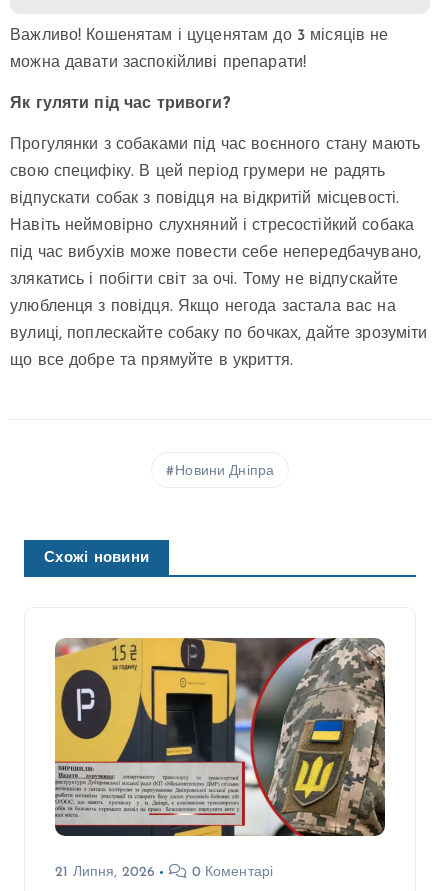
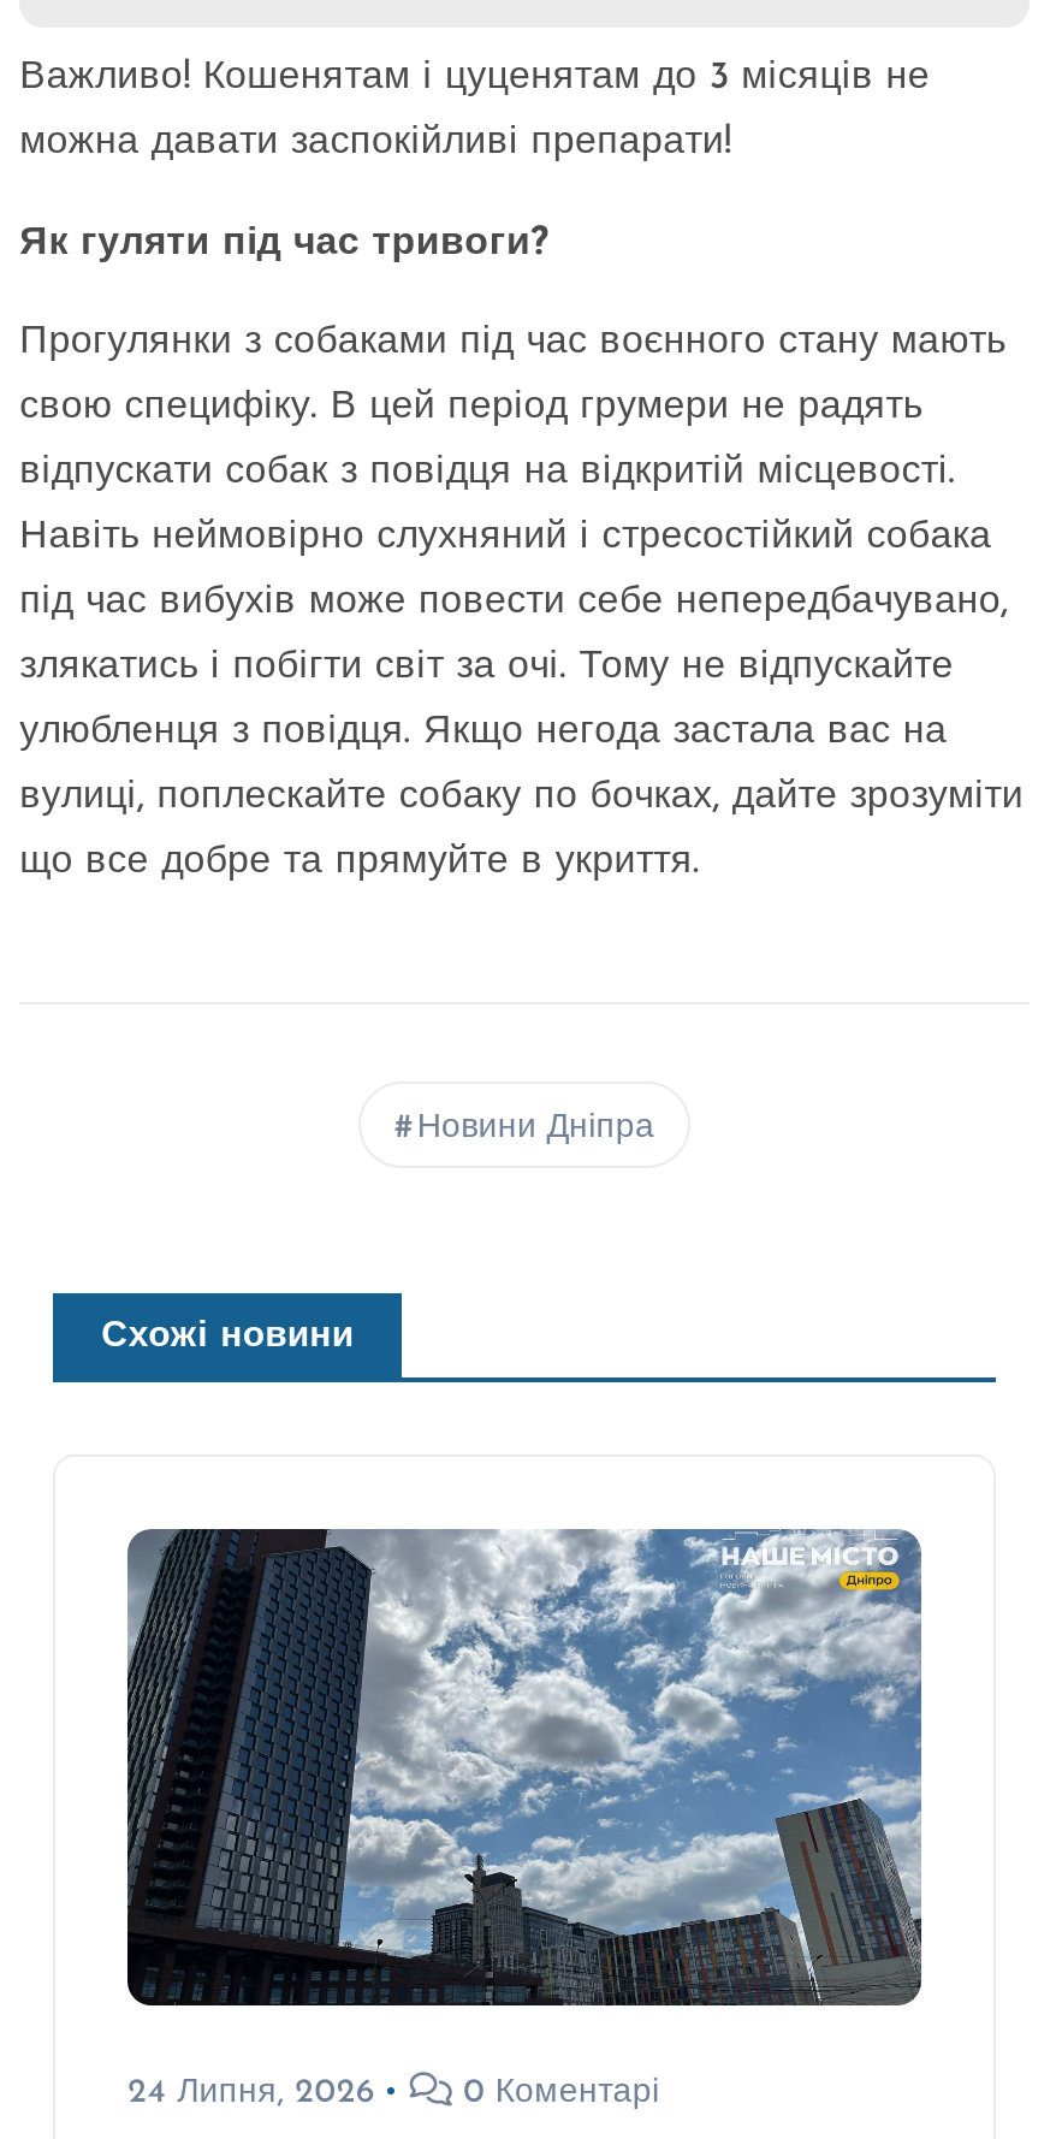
[54,637,386,880] [image] | 21 Липня, 2026 -> [125,1525,924,2110] [image] | 24 Липня, 2026

